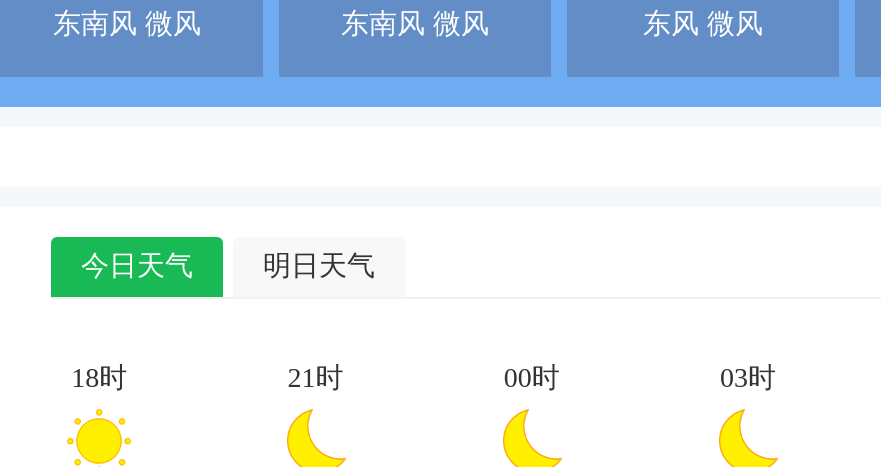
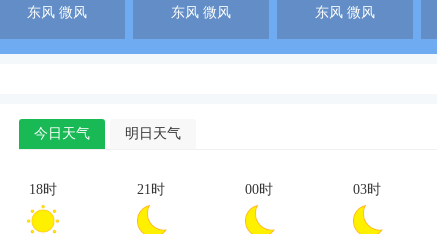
[53,9,201,39] 东南风 微风 -> [27,5,87,20] 东风 微风
[341,9,489,39] 东南风 微风 -> [171,5,231,20] 东风 微风

